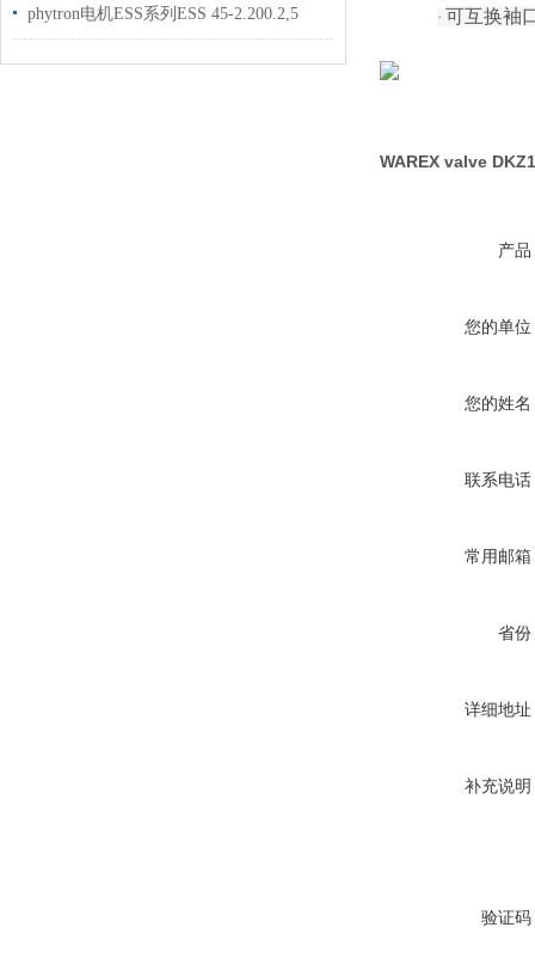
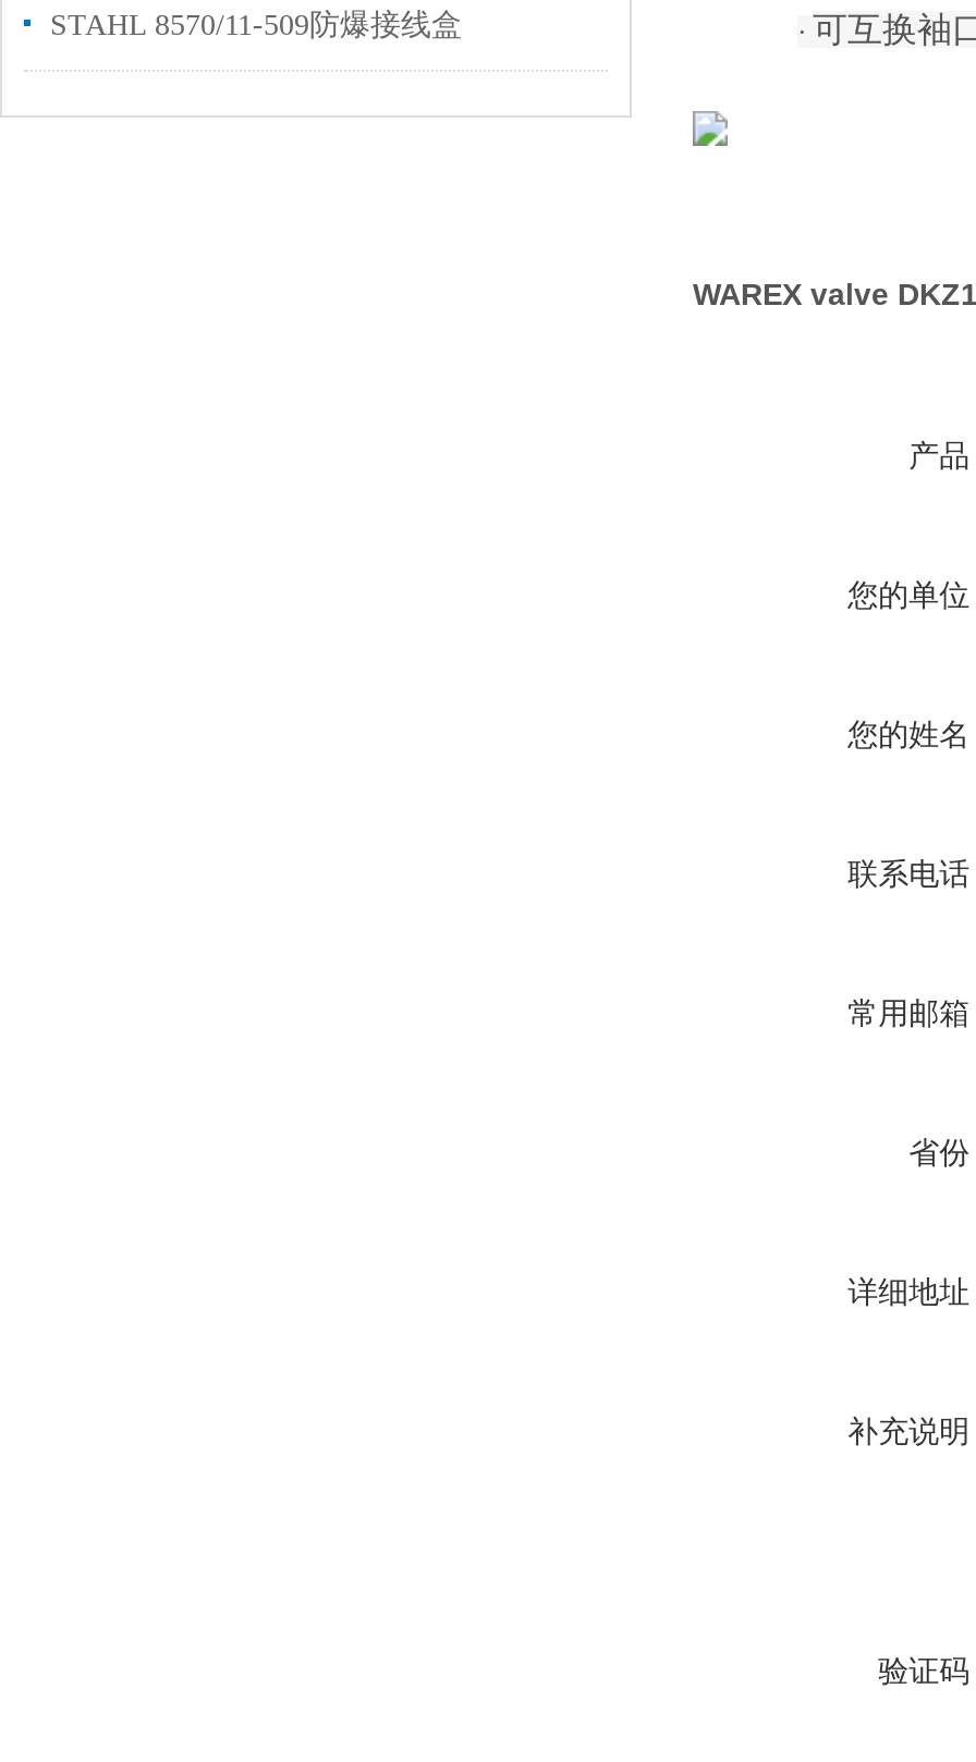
[27,5,299,23] phytron电机ESS系列ESS 45-2.200.2,5 -> [50,9,462,41] STAHL 8570/11-509防爆接线盒

